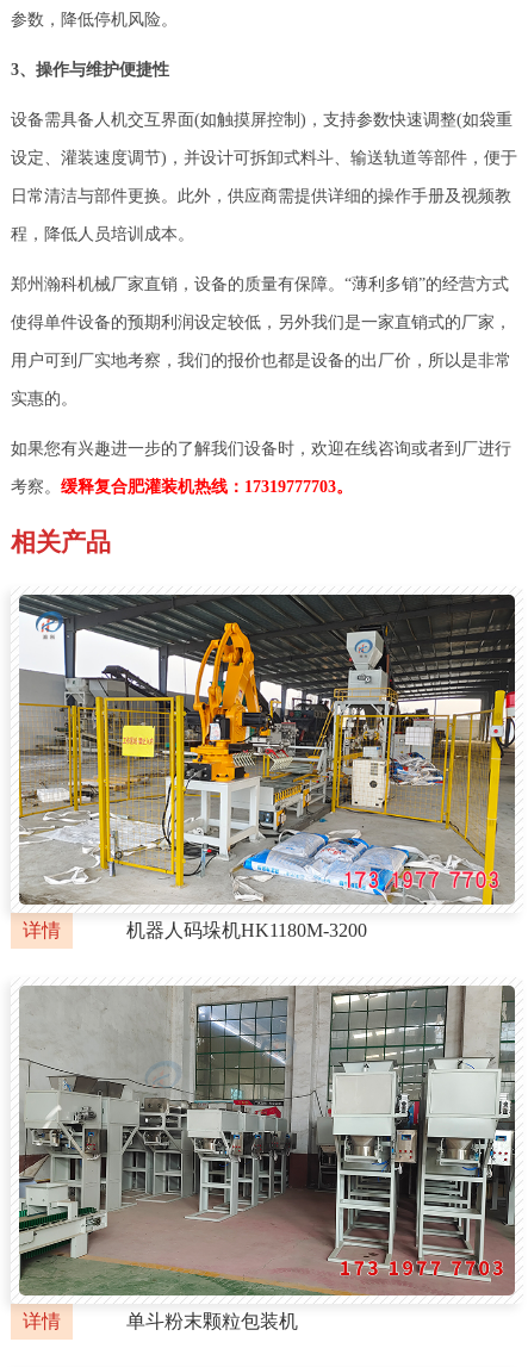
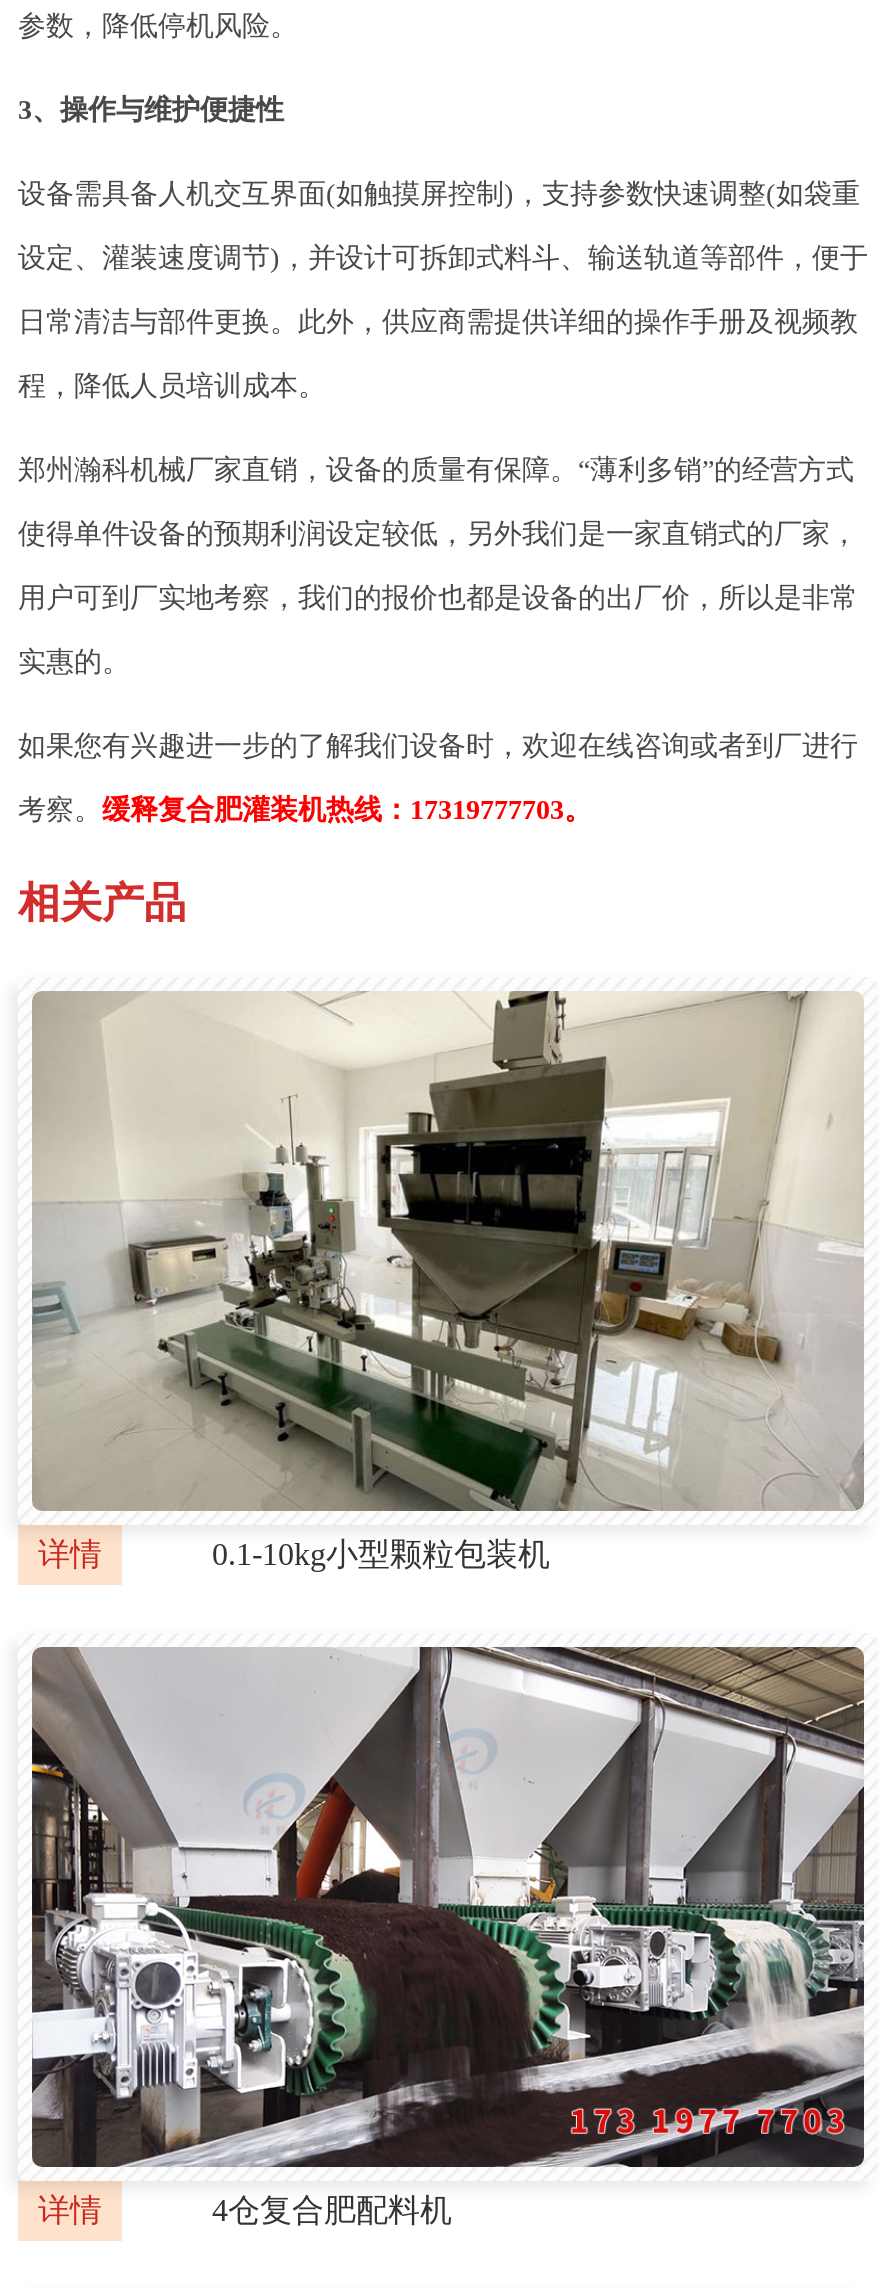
[18,594,516,940] [image] | 机器人码垛机HK1180M-3200 -> [30,991,864,1571] [image] | 0.1-10kg小型颗粒包装机
[18,986,516,1331] [image] | 单斗粉末颗粒包装机 -> [30,1647,866,2227] [image] | 4仓复合肥配料机

